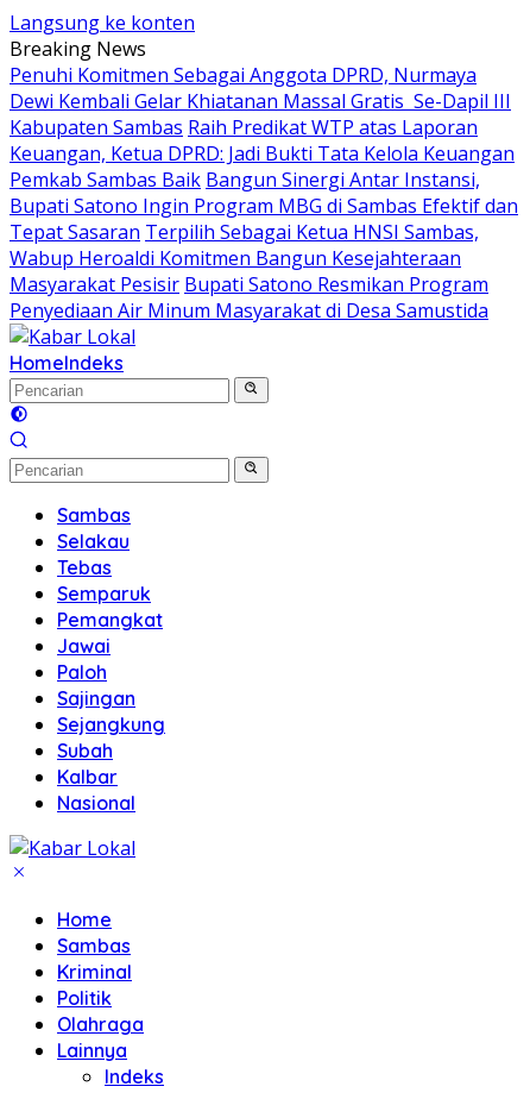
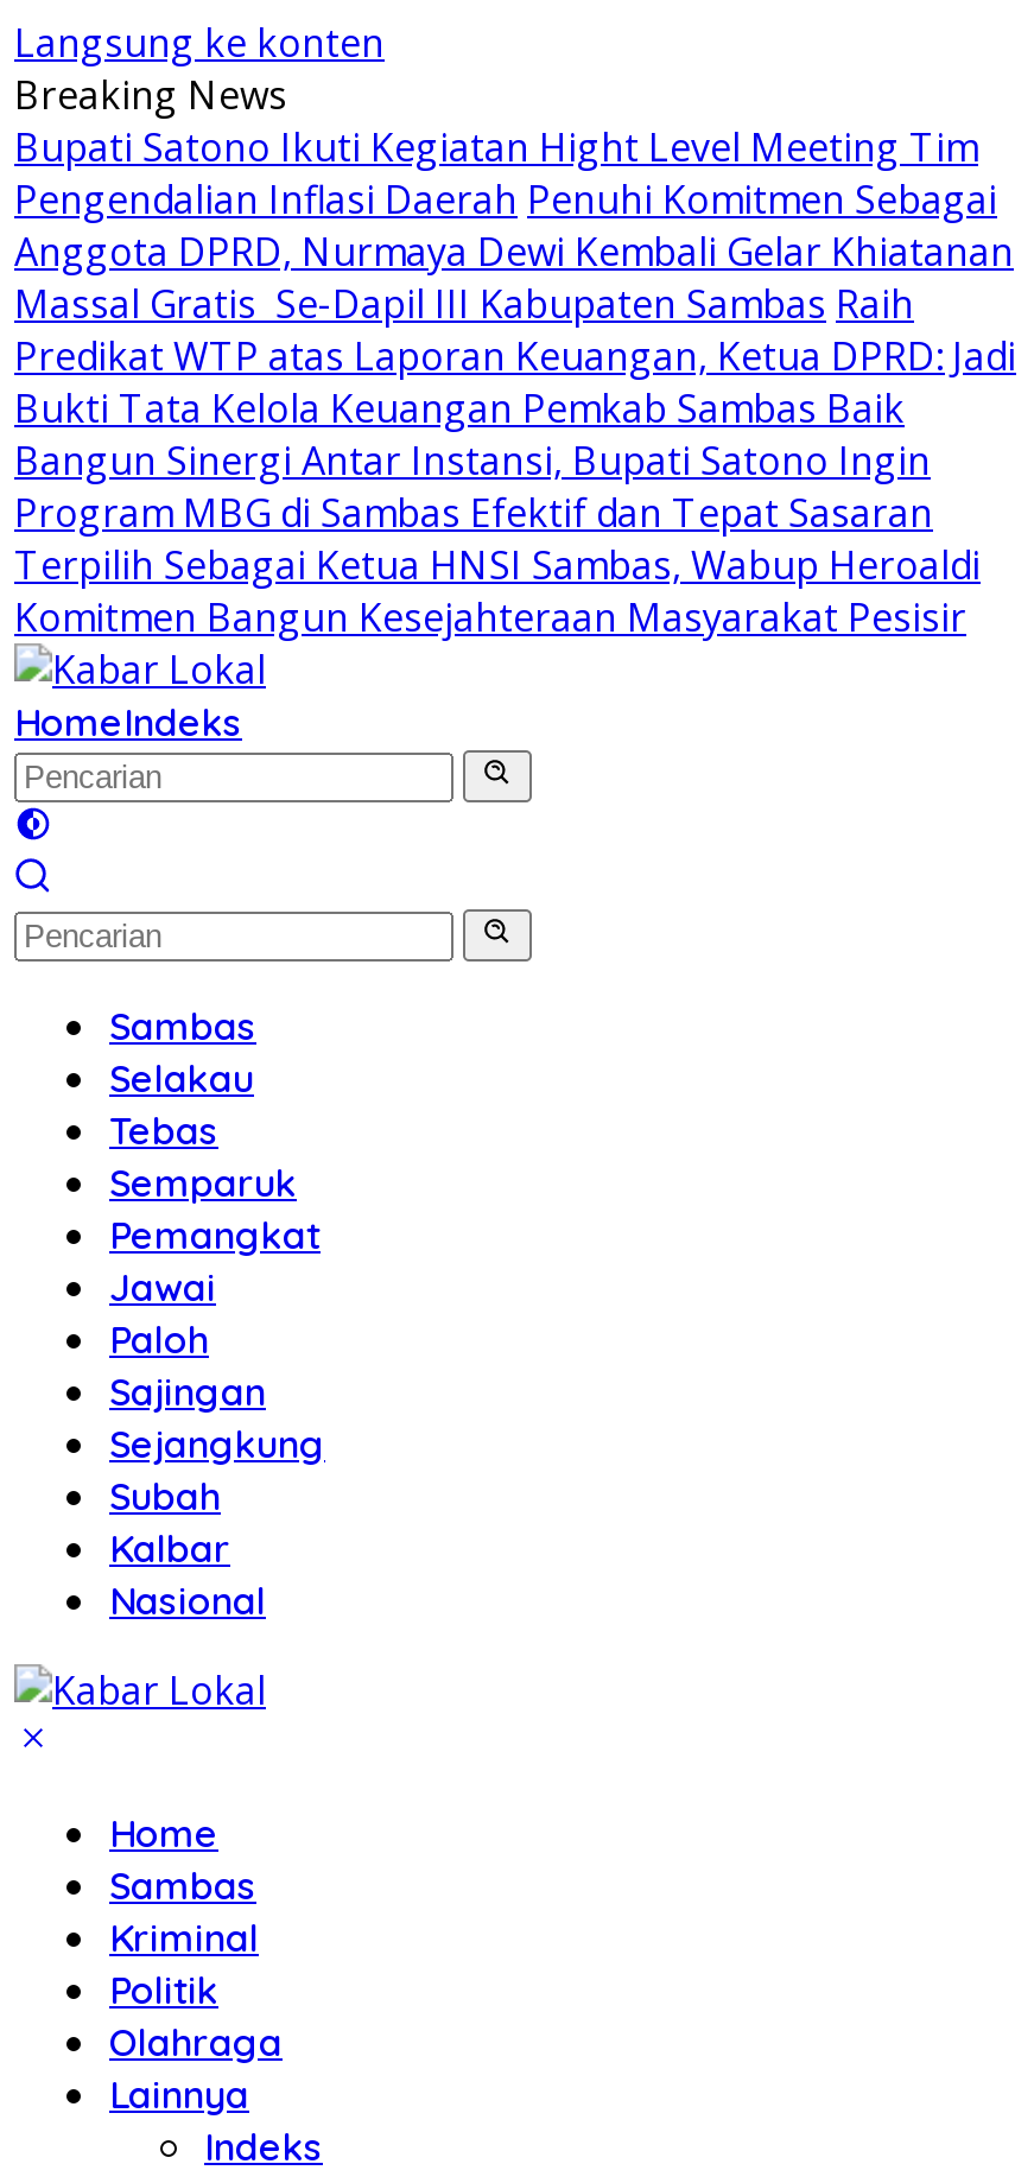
[10,62,518,324] Penuhi Komitmen Sebagai Anggota DPRD, Nurmaya | Dewi Kembali Gelar Khiatanan Massal Gratis Se-Dapil III | Kabupaten Sambas Raih Predikat WTP atas Laporan | Keuangan, Ketua DPRD: Jadi Bukti Tata Kelola Keuangan | Pemkab Sambas Baik Bangun Sinergi Antar Instansi, | Bupati Satono Ingin Program MBG di Sambas Efektif dan | Tepat Sasaran Terpilih Sebagai Ketua HNSI Sambas, | Wabup Heroaldi Komitmen Bangun Kesejahteraan | Masyarakat Pesisir Bupati Satono Resmikan Program | Penyediaan Air Minum Masyarakat di Desa Samustida -> [14,121,1016,643] Bupati Satono Ikuti Kegiatan Hight Level Meeting Tim | Pengendalian Inflasi Daerah Penuhi Komitmen Sebagai | Anggota DPRD, Nurmaya Dewi Kembali Gelar Khiatanan | Massal Gratis Se-Dapil III Kabupaten Sambas Raih | Predikat WTP atas Laporan Keuangan, Ketua DPRD: Jadi | Bukti Tata Kelola Keuangan Pemkab Sambas Baik | Bangun Sinergi Antar Instansi, Bupati Satono Ingin | Program MBG di Sambas Efektif dan Tepat Sasaran | Terpilih Sebagai Ketua HNSI Sambas, Wabup Heroaldi | Komitmen Bangun Kesejahteraan Masyarakat Pesisir

